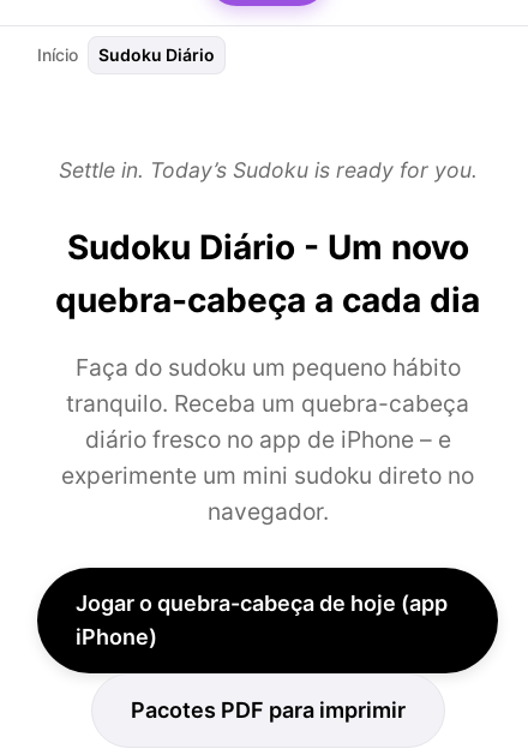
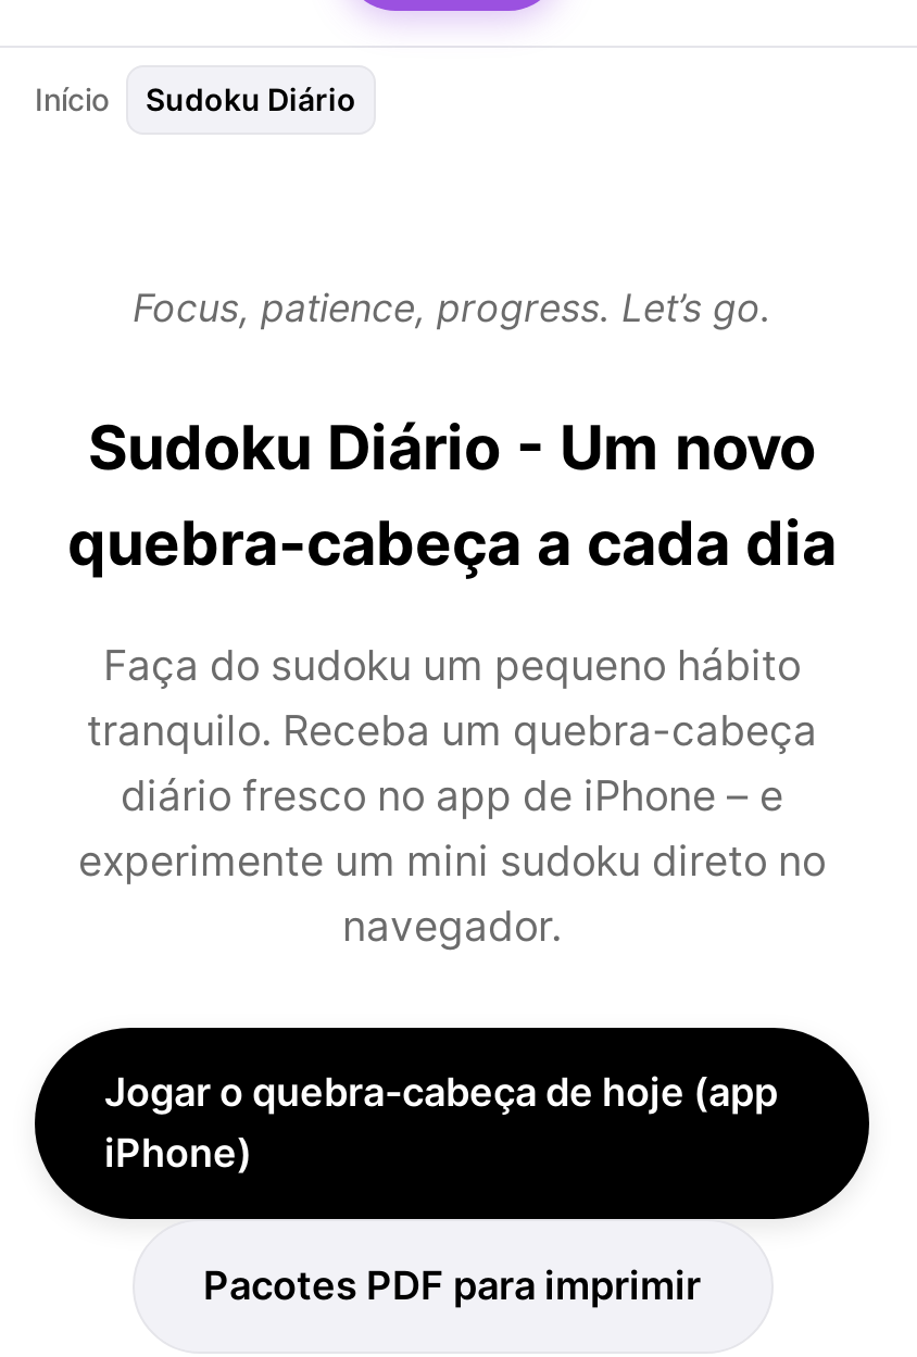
[58,157,477,182] Settle in. Today’s Sudoku is ready for you. -> [133,284,771,329] Focus, patience, progress. Let’s go.

